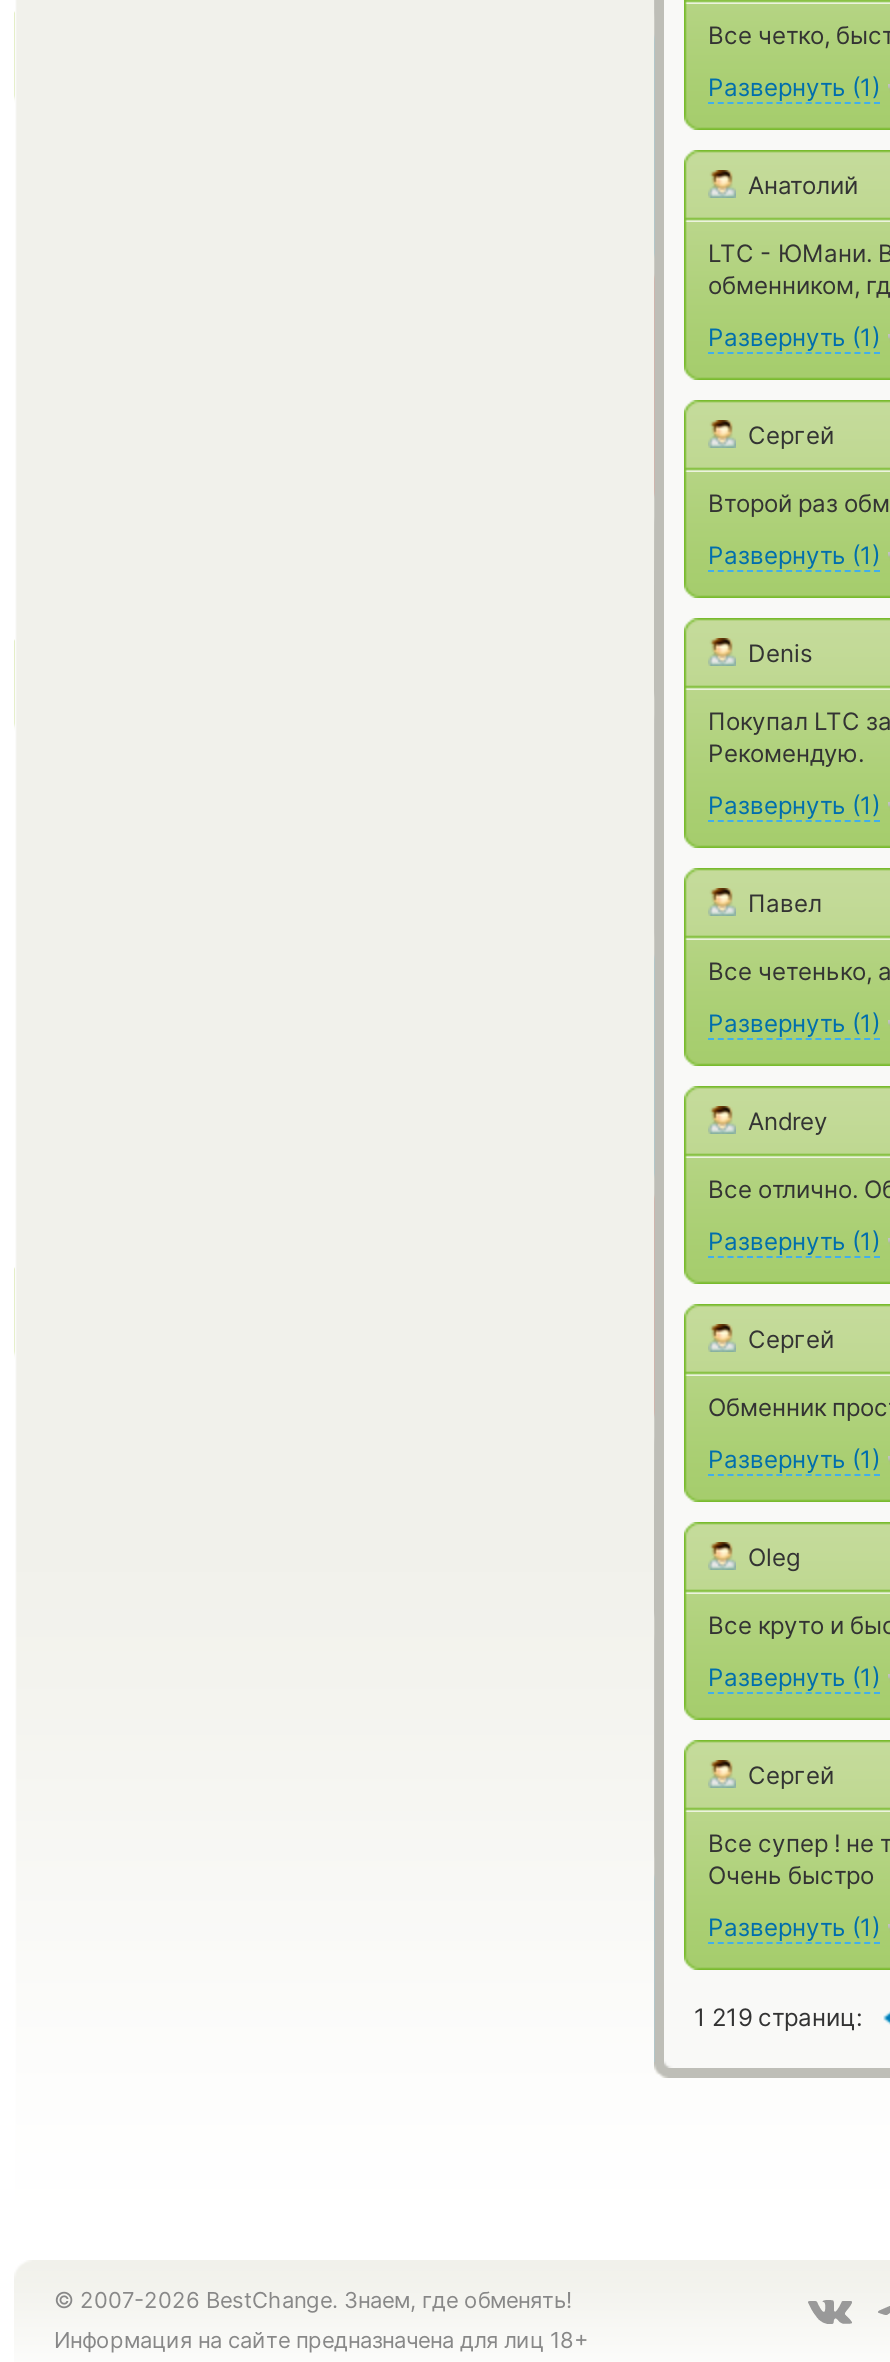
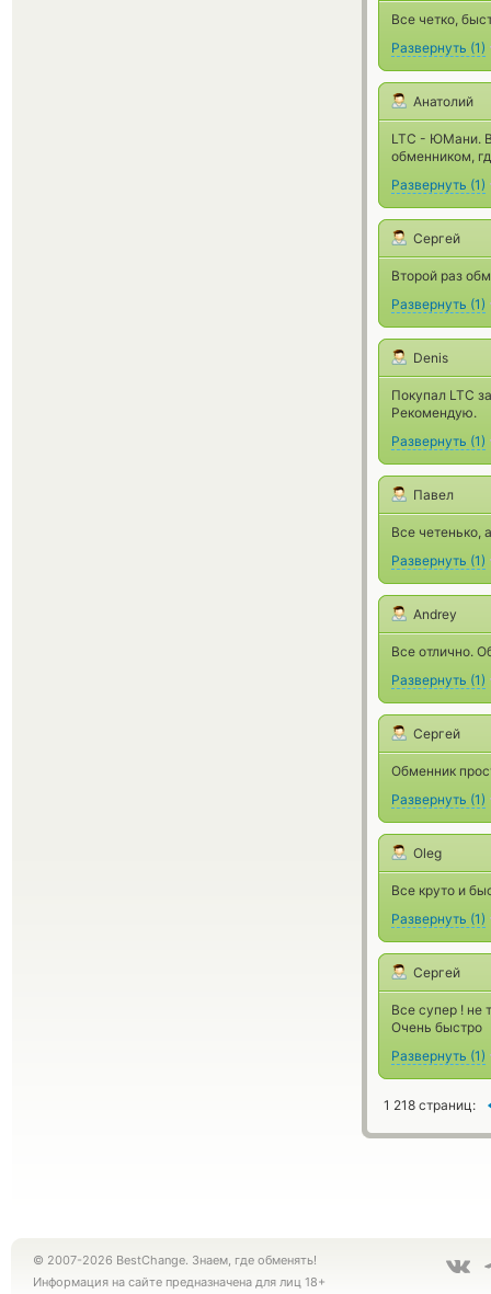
[694,2002,868,2032] 1 219 страниц: -> [384,1097,479,1113] 1 218 страниц:

